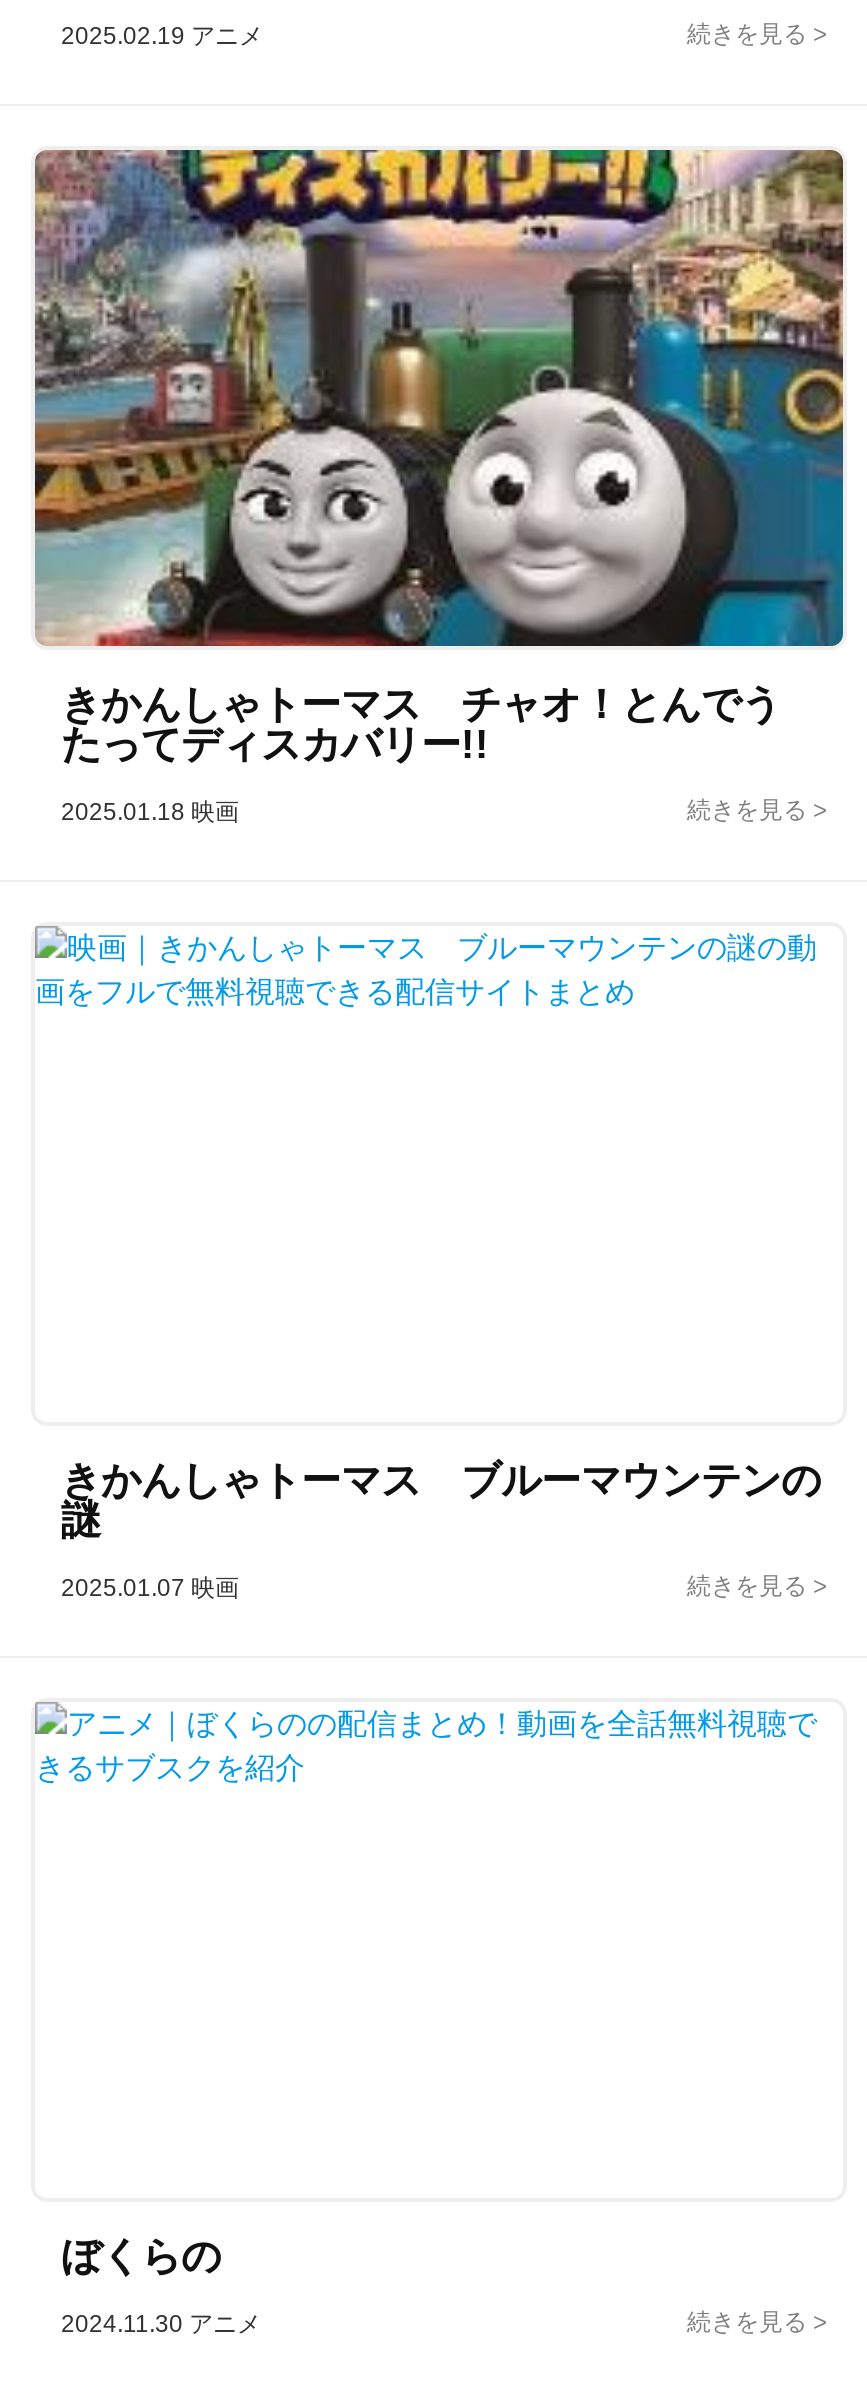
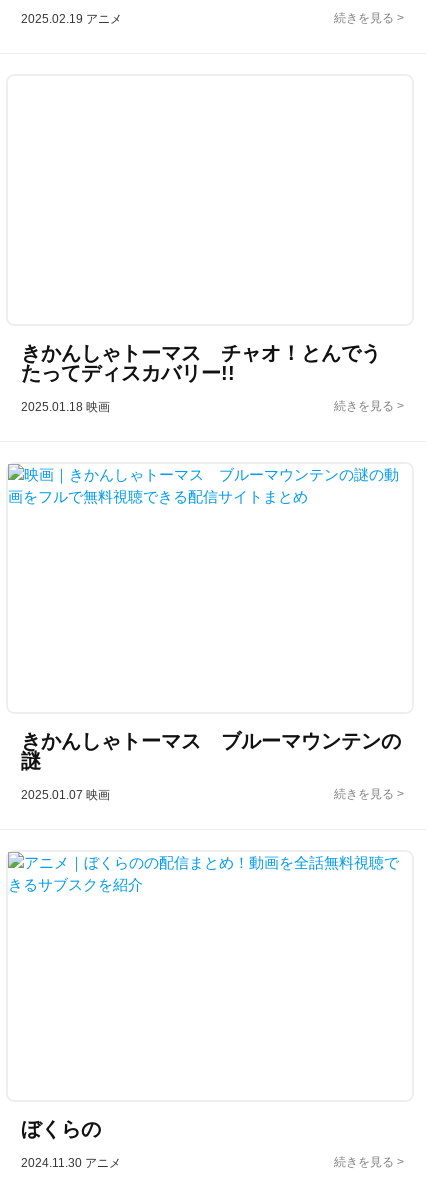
[33,148,845,648] [image] -> none

